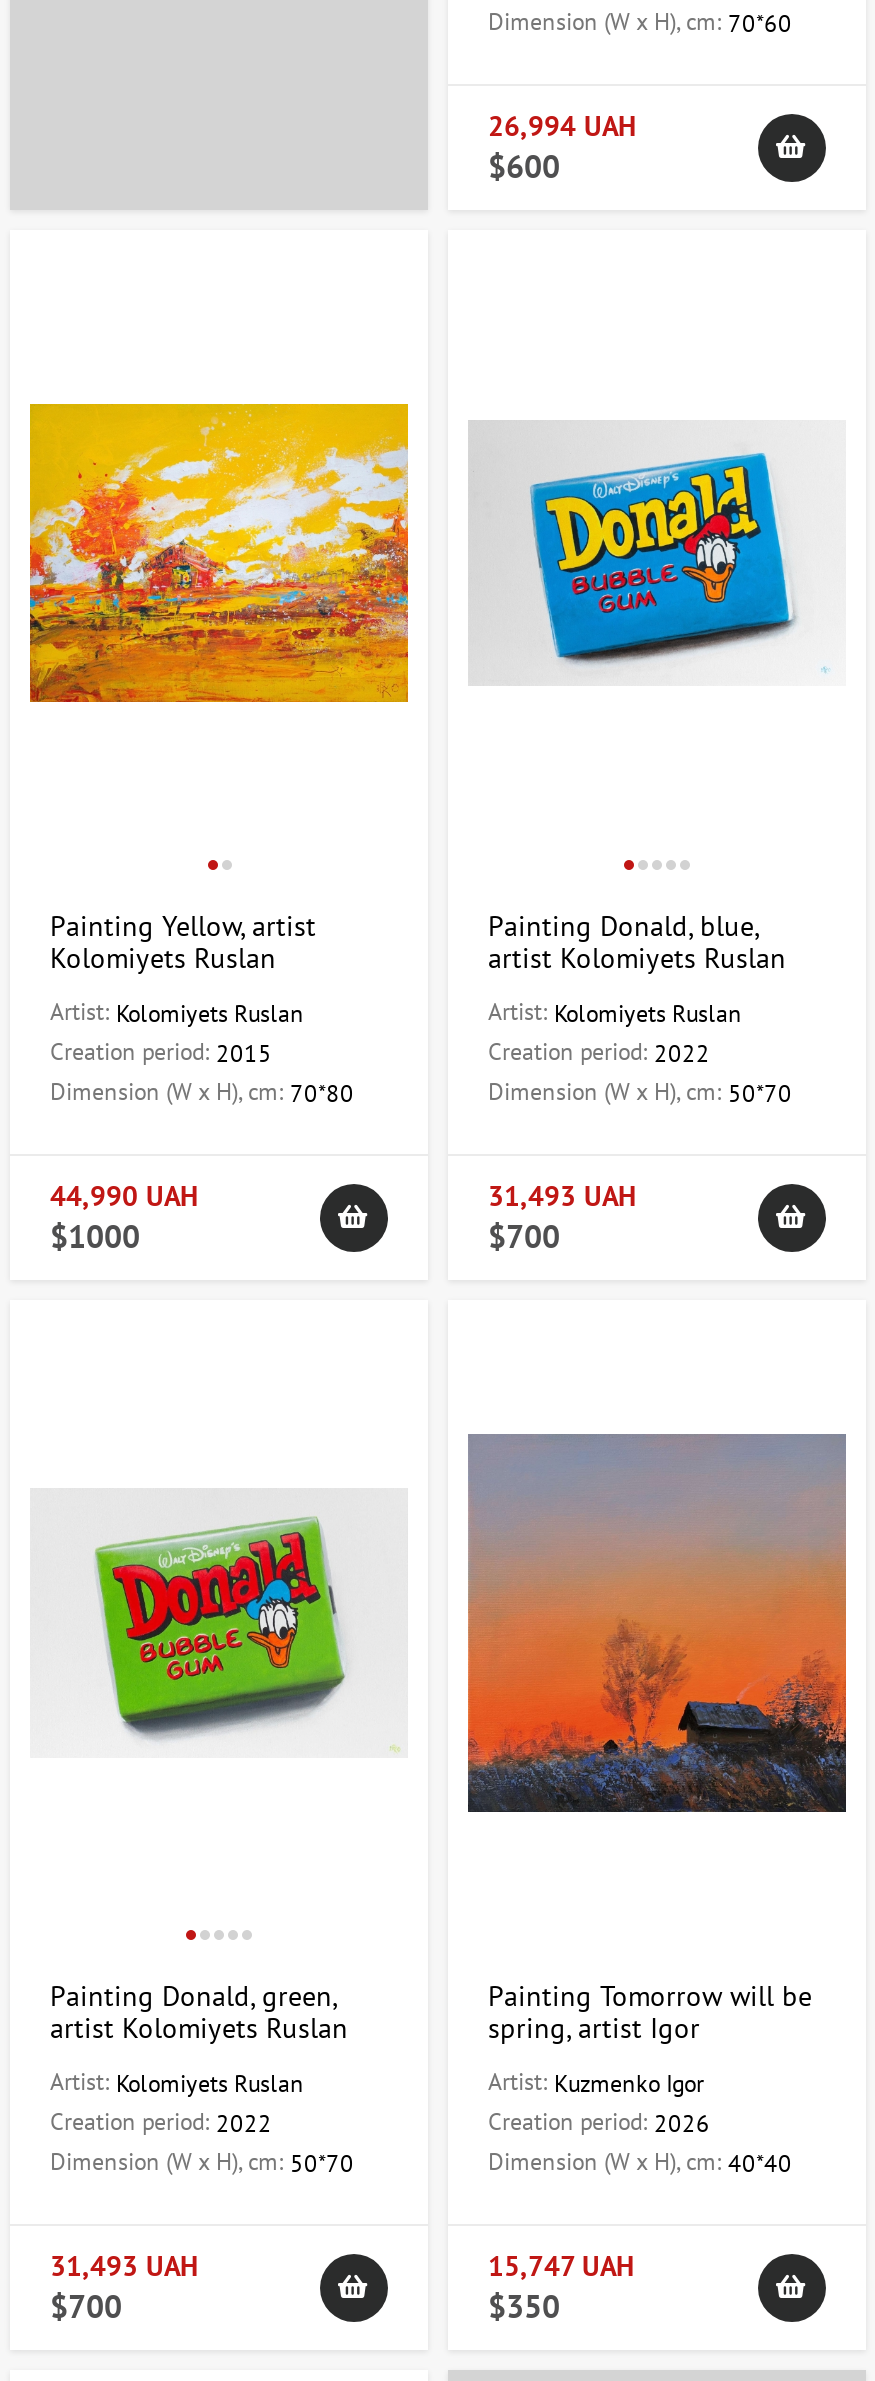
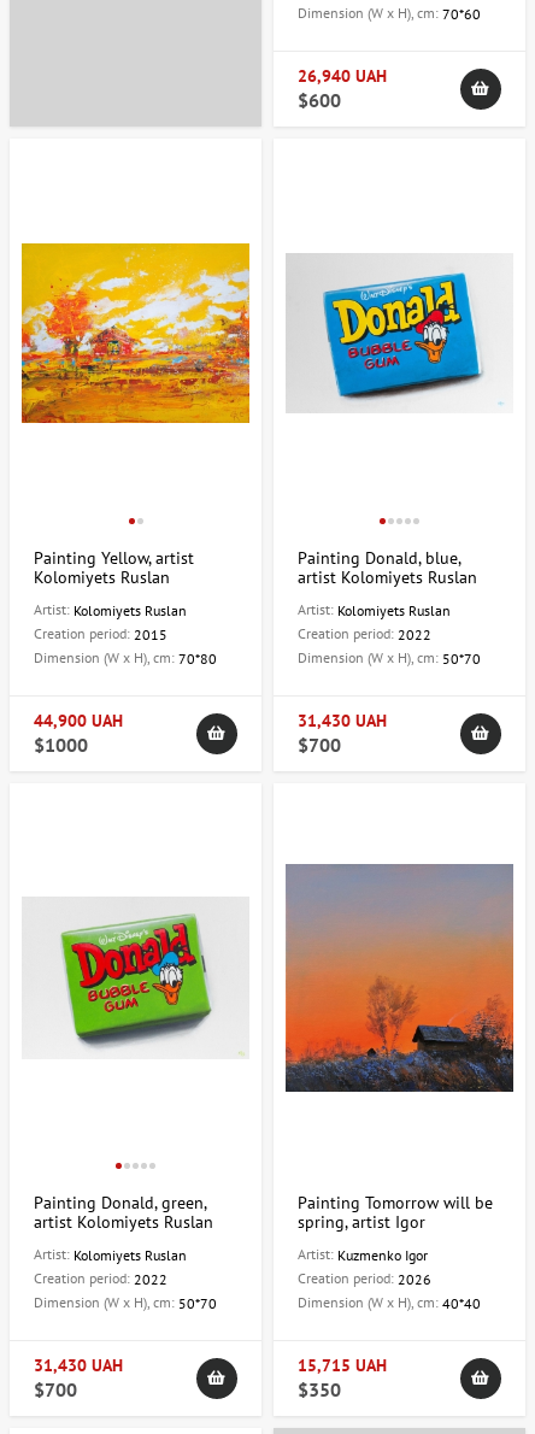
[488,108,636,144] 26,994 UAH -> [298,65,387,87] 26,940 UAH
[50,1178,198,1214] 44,990 UAH -> [34,710,123,732] 44,900 UAH
[488,1178,636,1214] 31,493 UAH -> [298,710,387,732] 31,430 UAH
[50,2248,198,2284] 31,493 UAH -> [34,1355,123,1376] 31,430 UAH
[488,2248,634,2284] 15,747 UAH -> [298,1355,387,1376] 15,715 UAH

